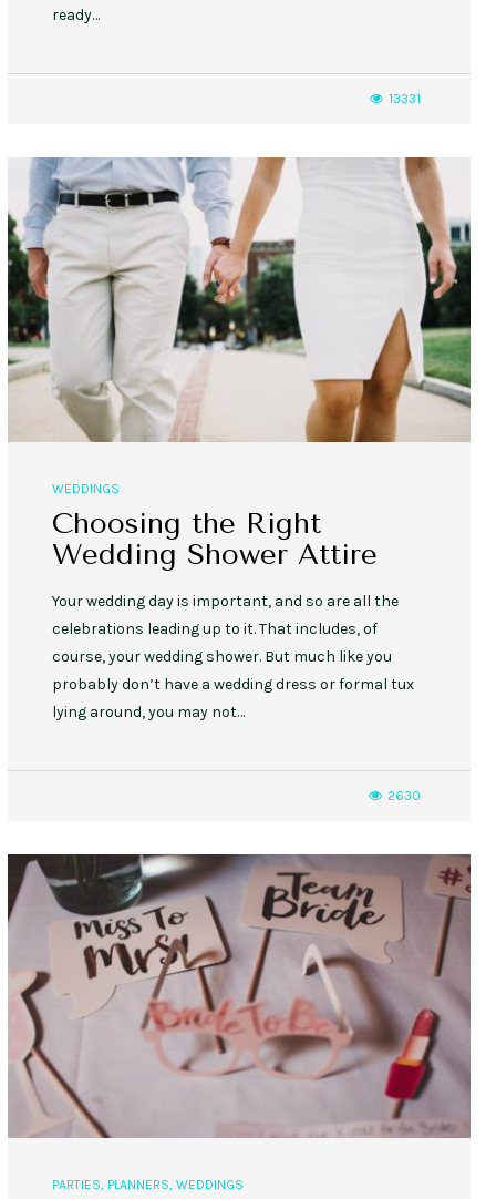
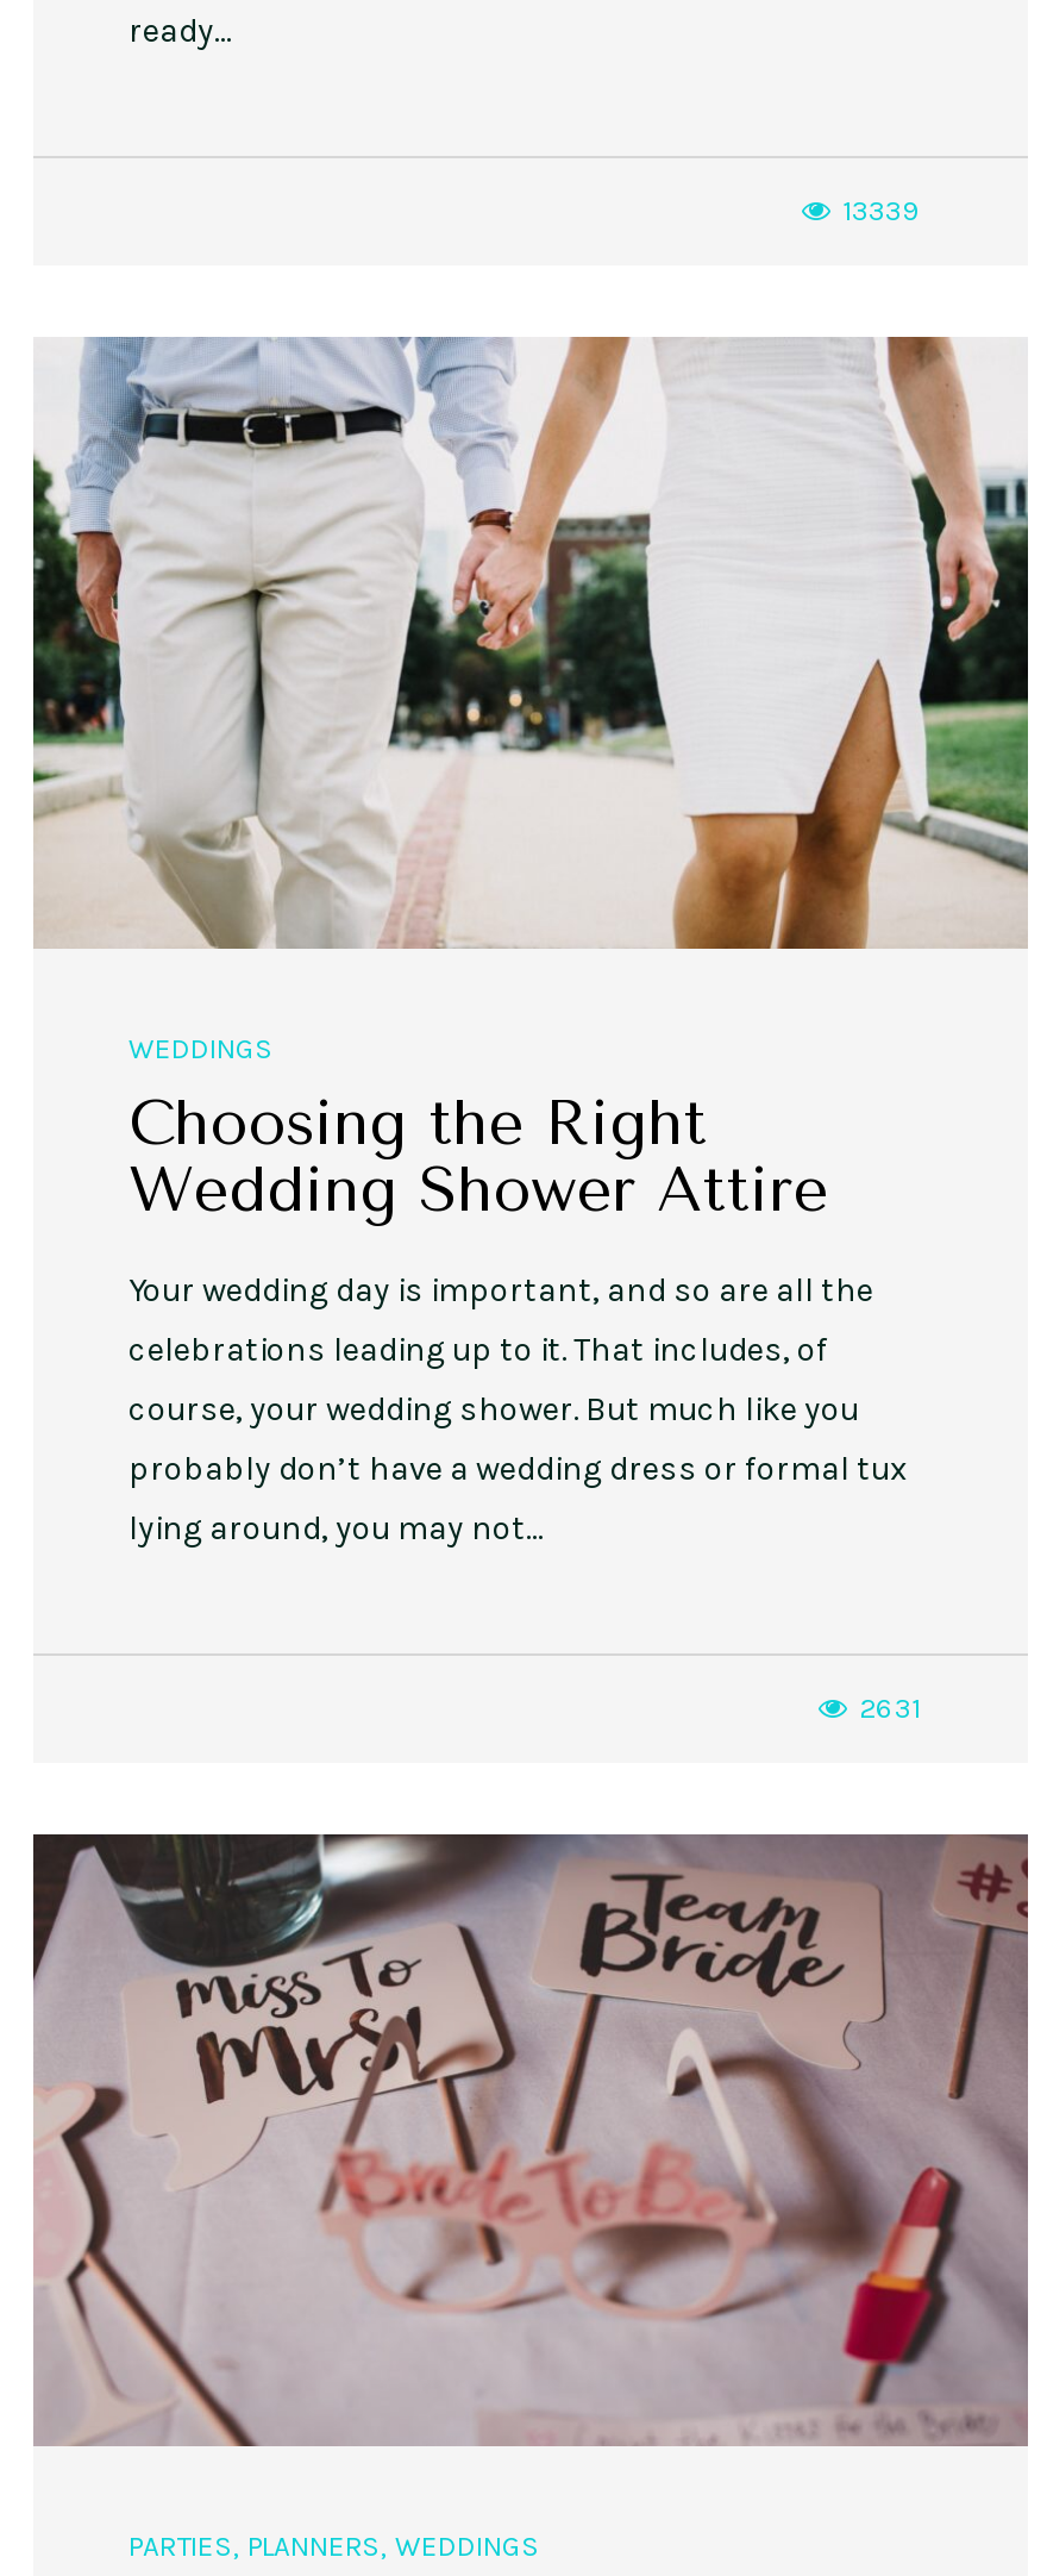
[389,91,421,106] 13331 -> [842,195,921,229] 13339
[387,787,421,803] 2630 -> [859,1692,921,1726] 2631

